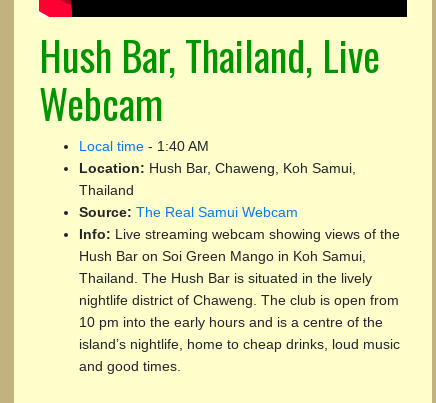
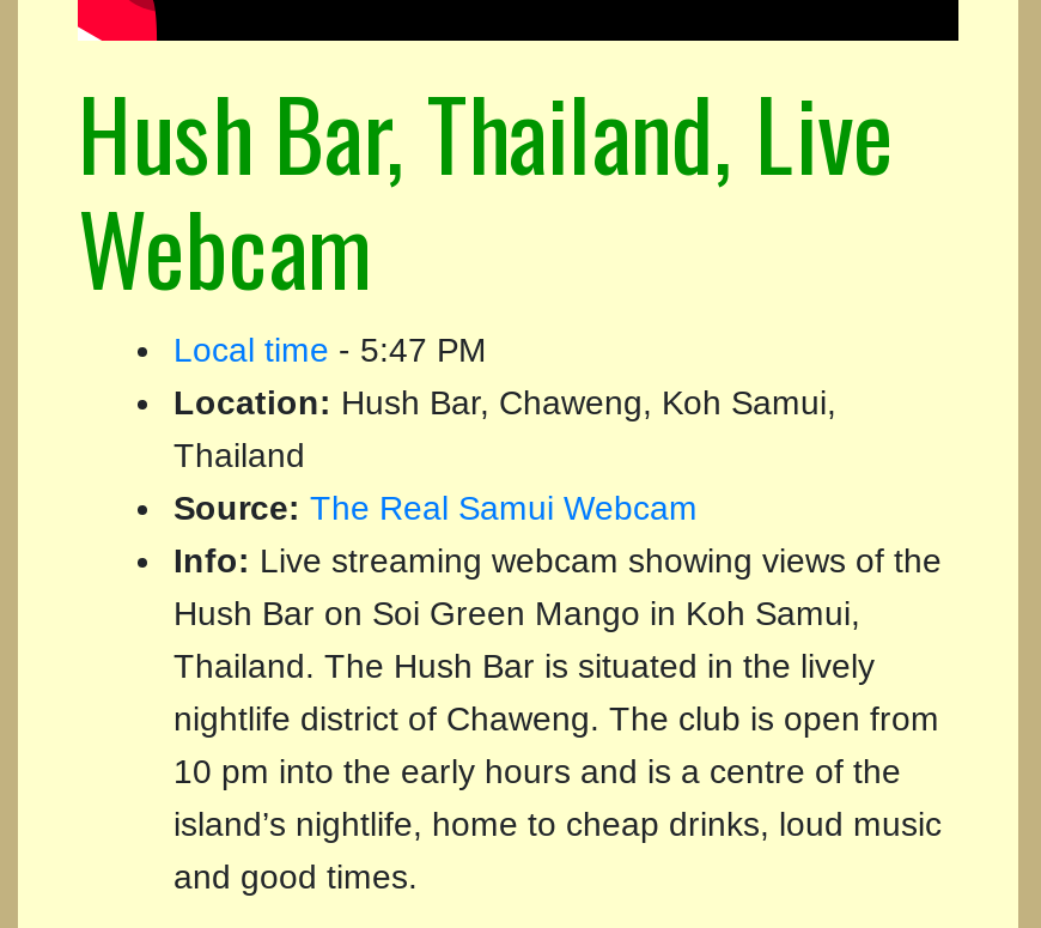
[79,138,209,154] Local time - 1:40 AM -> [173,330,487,369] Local time - 5:47 PM

